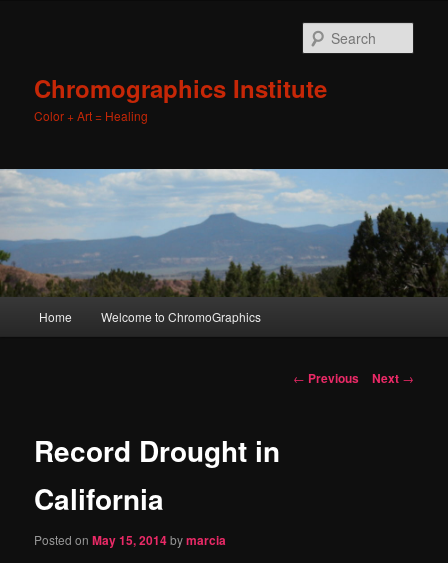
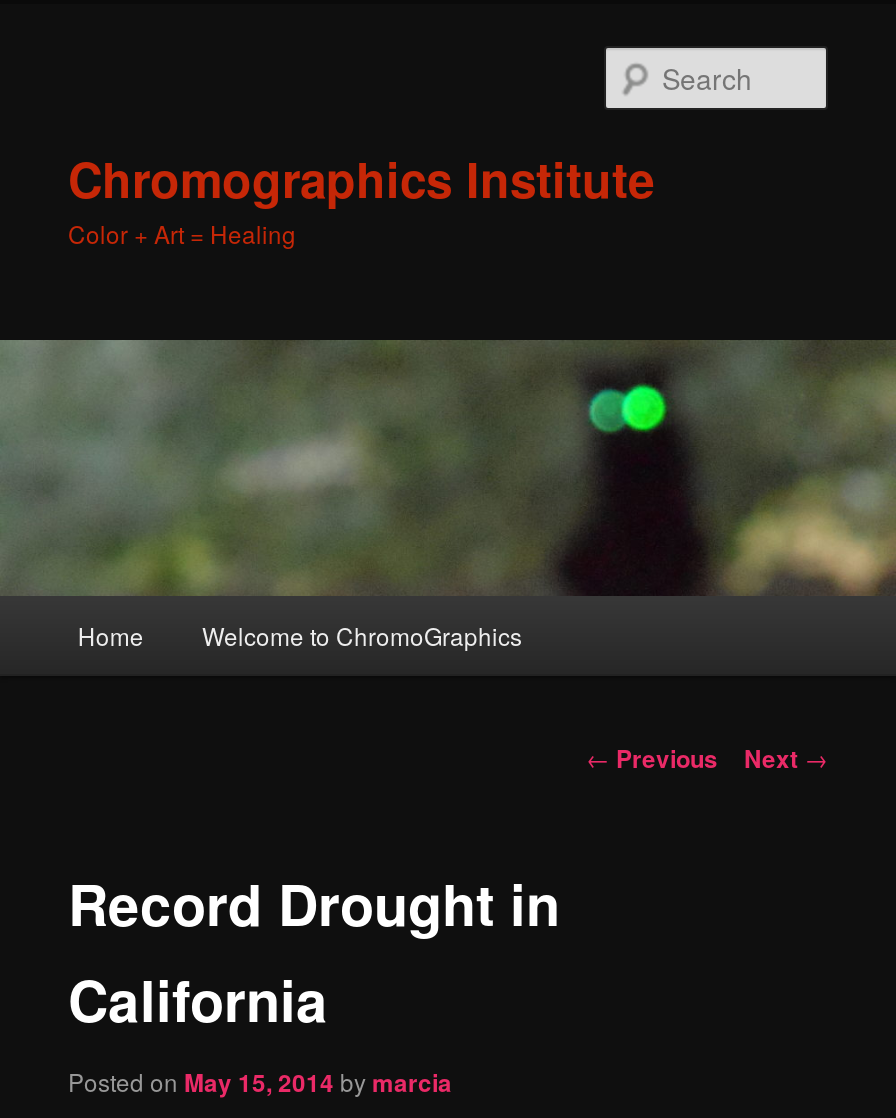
[3,168,445,297] [image] -> [6,338,890,596] [image]

